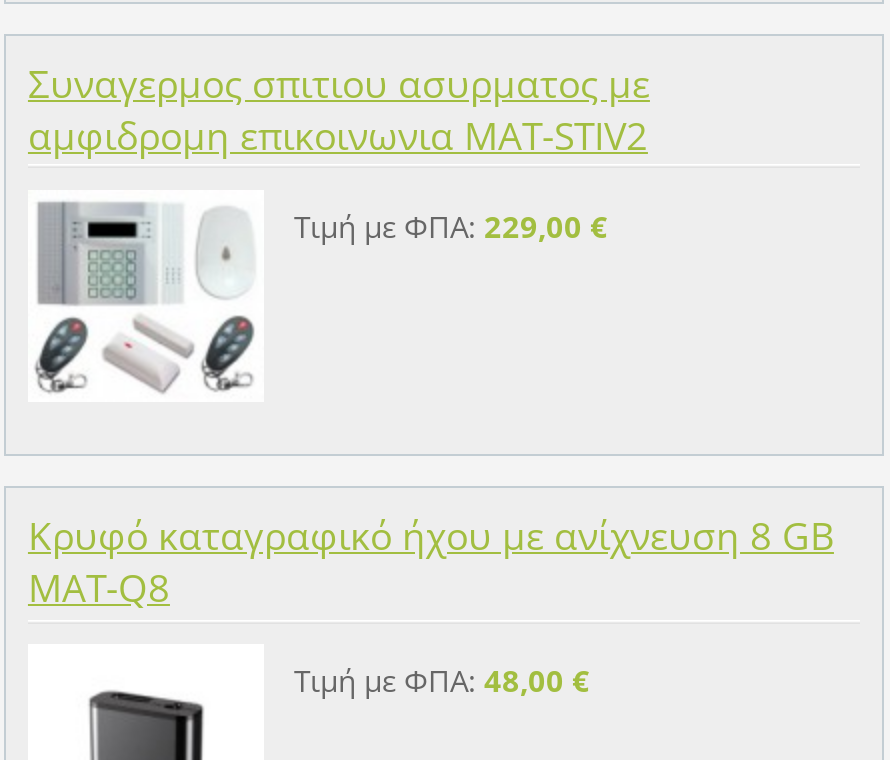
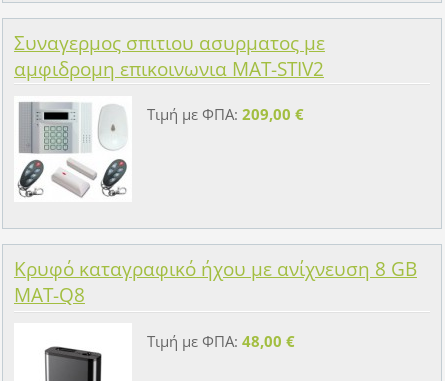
[294,207,608,247] Τιμή με ΦΠΑ: 229,00 € -> [147,104,304,124] Τιμή με ΦΠΑ: 209,00 €

